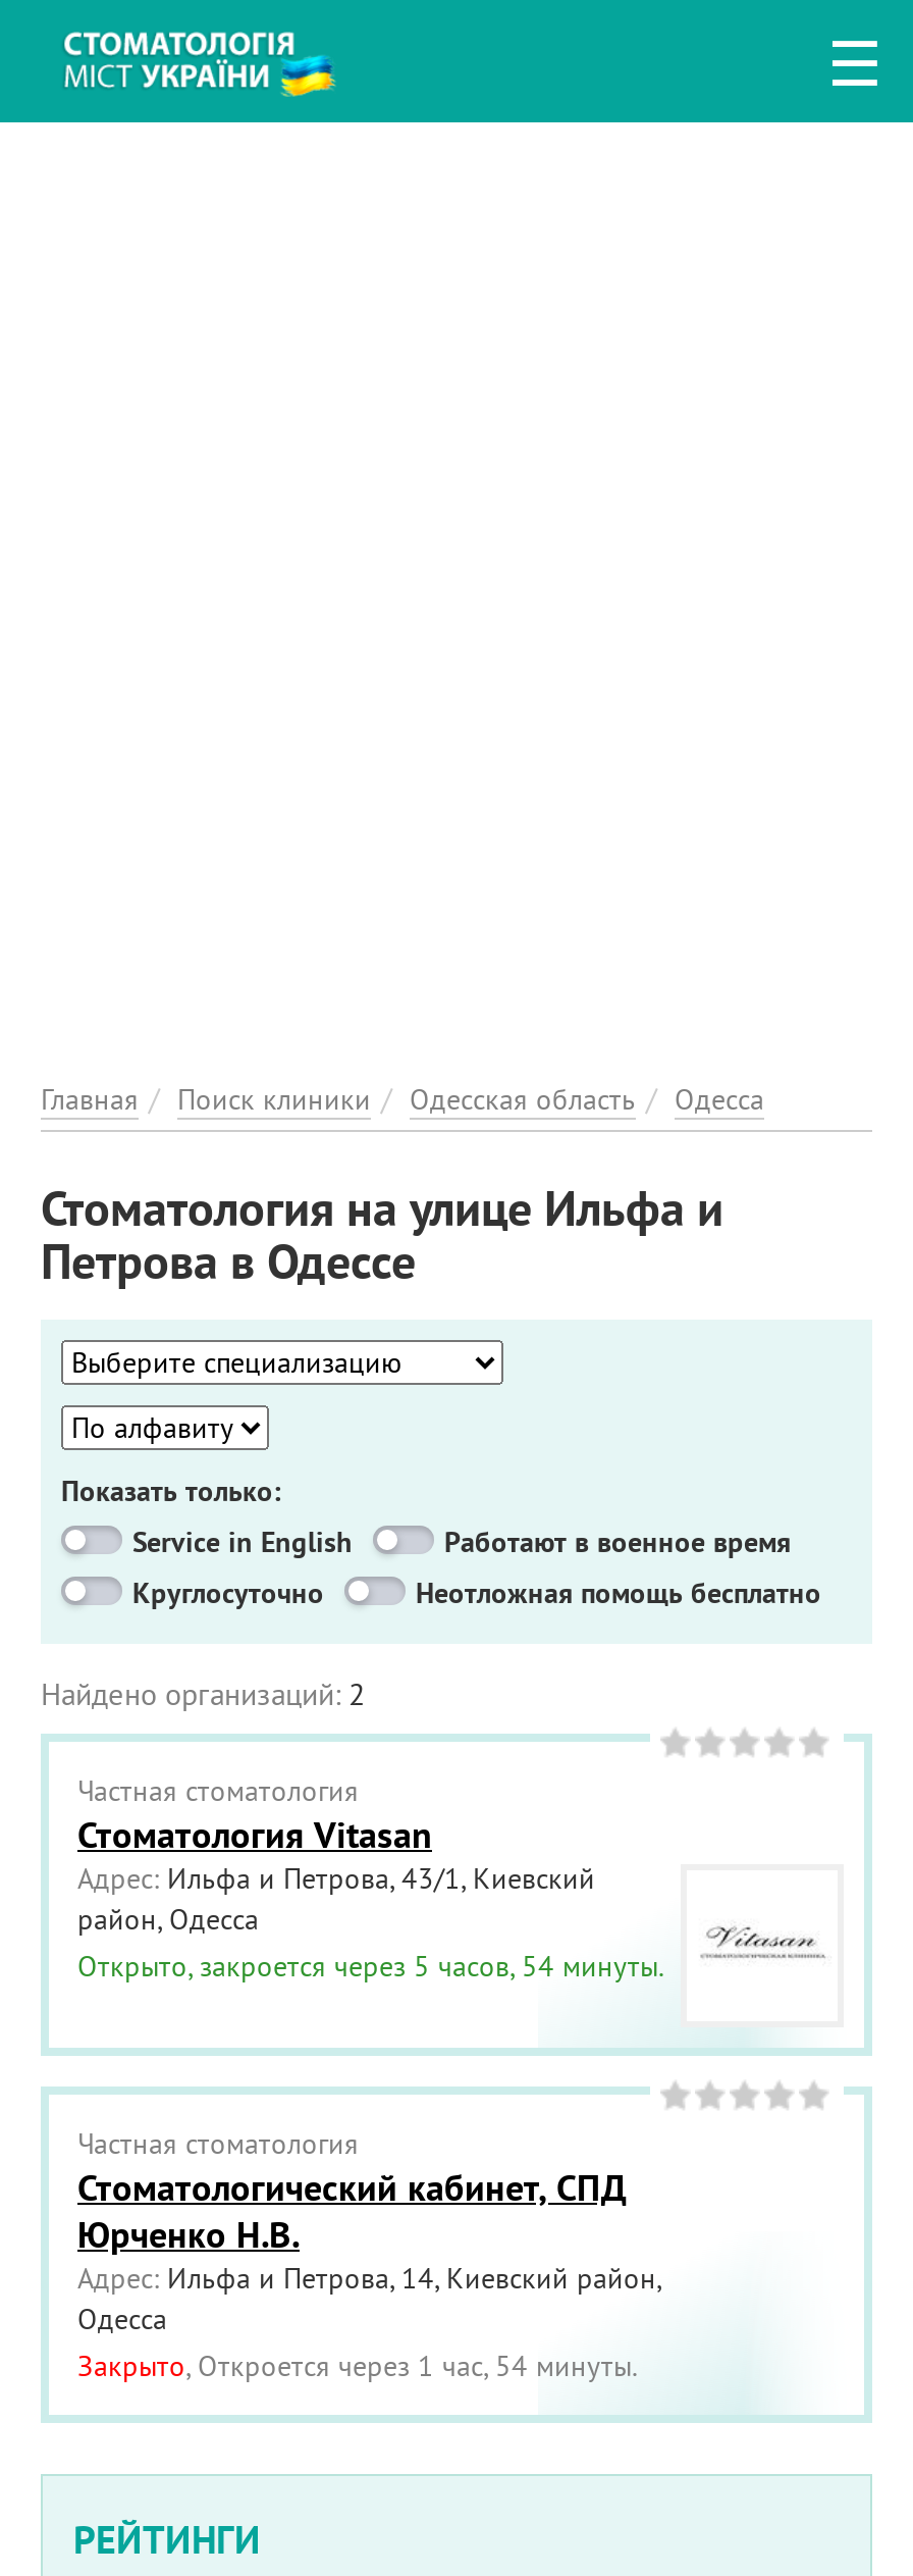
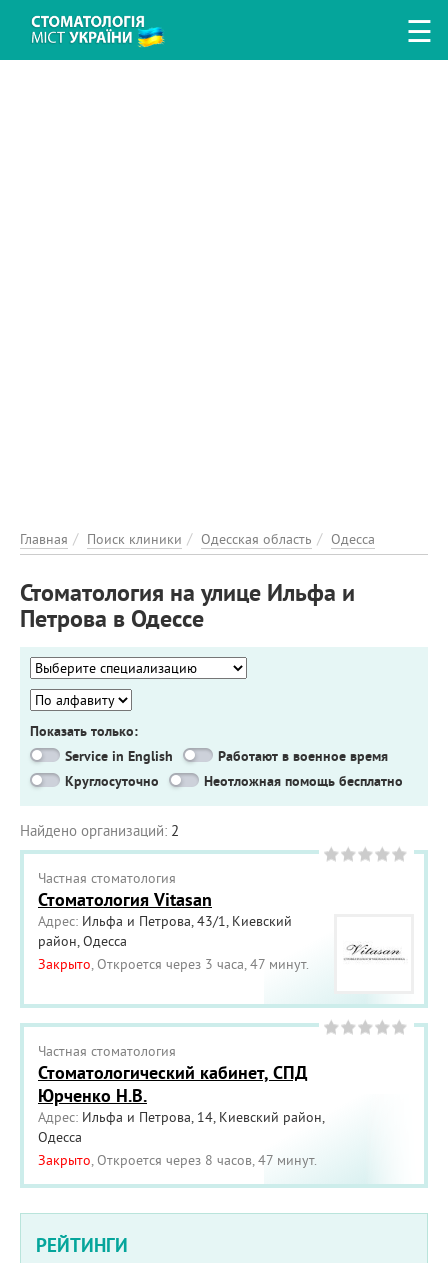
[77,1948,664,1985] Открыто, закроется через 5 часов, 54 минуты. -> [38,955,309,973] Закрыто, Откроется через 3 часа, 47 минут.
[77,2348,638,2384] Закрыто, Откроется через 1 час, 54 минуты. -> [38,1151,317,1169] Закрыто, Откроется через 8 часов, 47 минут.

